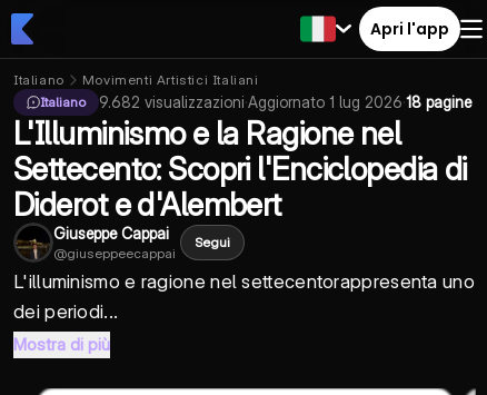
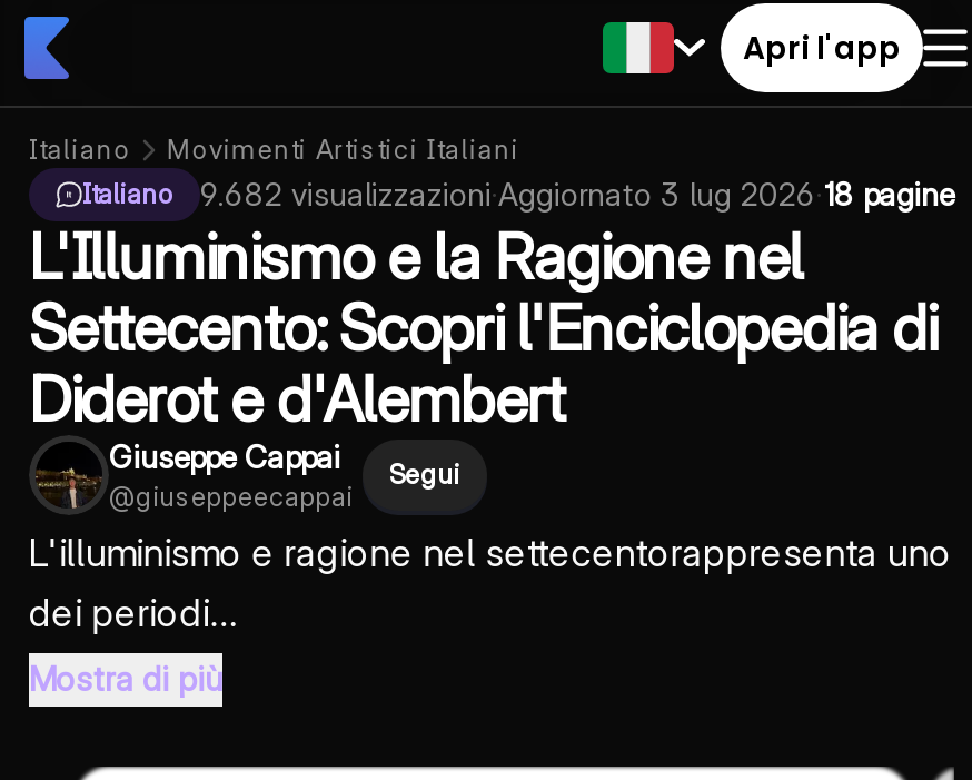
[99,92,471,111] 9.682 visualizzazioni · Aggiornato 1 lug 2026 · 18 pagine -> [200,175,954,213] 9.682 visualizzazioni · Aggiornato 3 lug 2026 · 18 pagine

